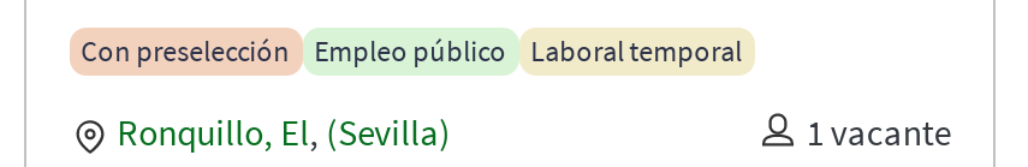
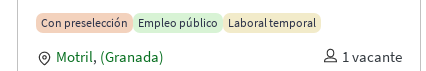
[117,110,451,156] Ronquillo, El, (Sevilla) -> [56,47,164,66] Motril, (Granada)

